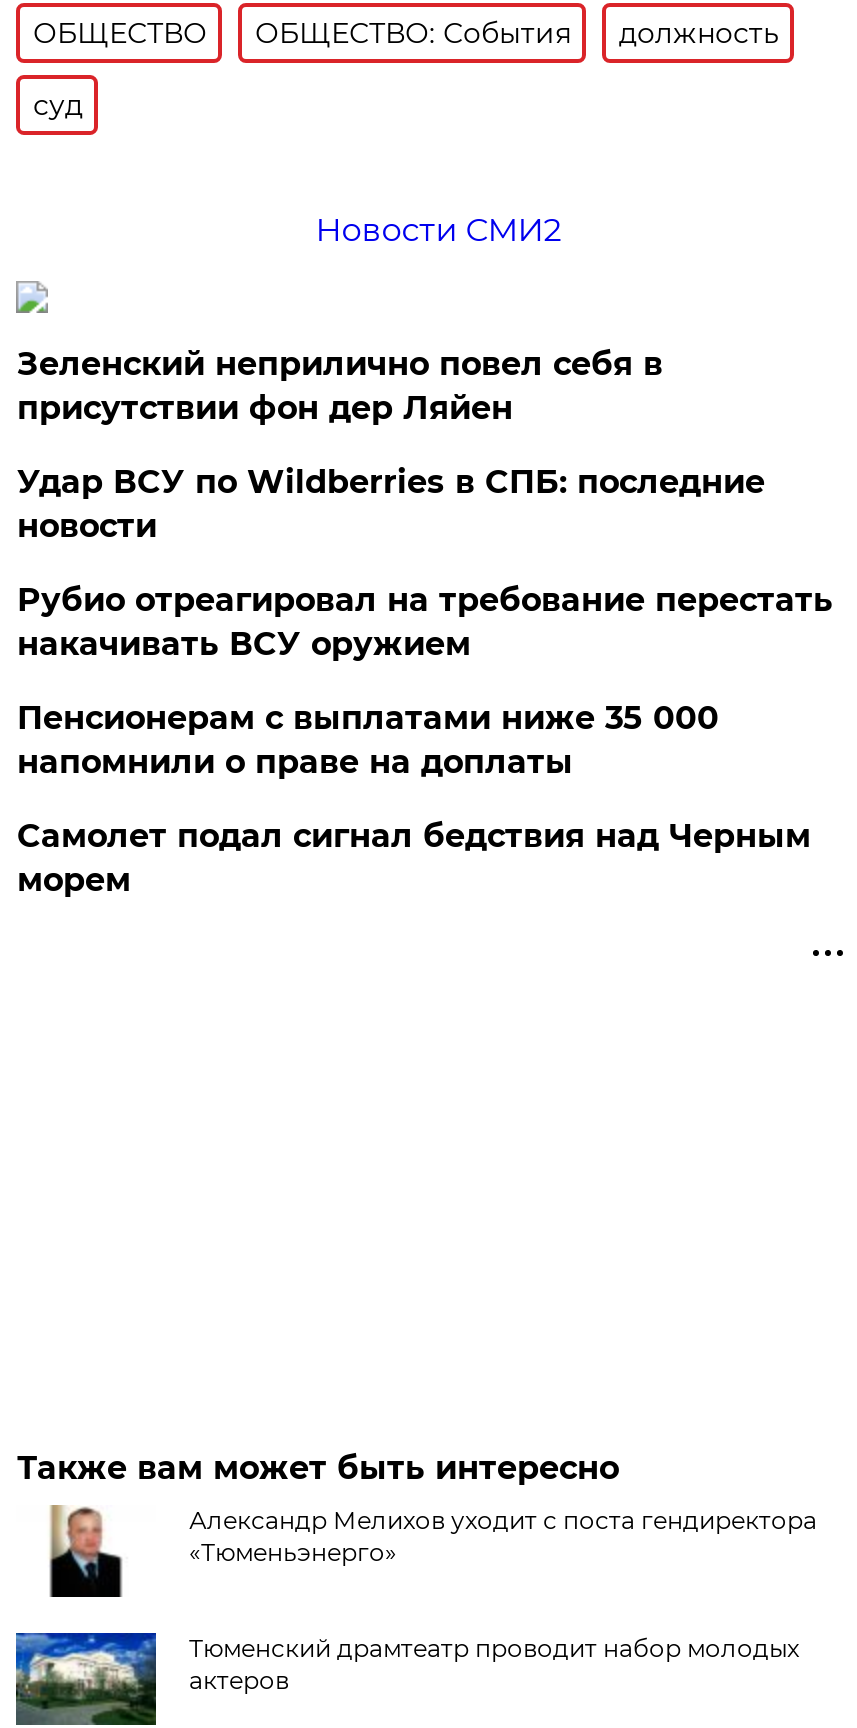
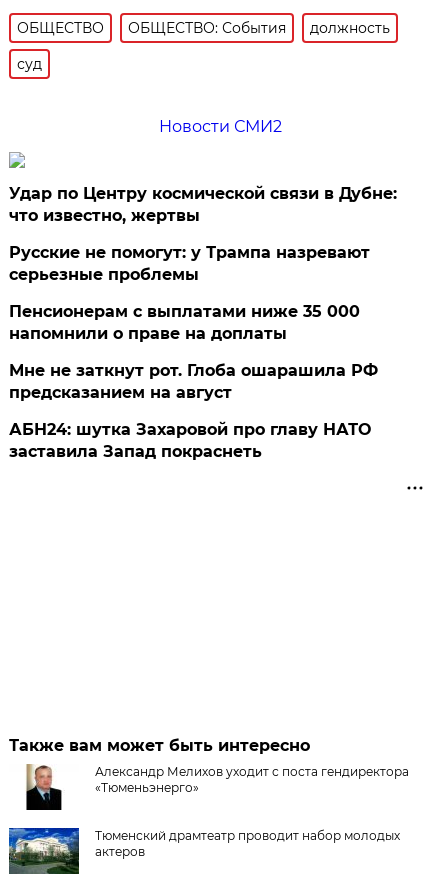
[17,345,833,663] Зеленский неприлично повел cебя в | присутствии фон дер Ляйен | Удар ВСУ по Wildberries в СПБ: последние | новости | Рубио отреагировал на требование перестать | накачивать ВСУ оружием -> [9,184,397,284] Удар по Центру космической связи в Дубне: | что известно, жертвы | Русские не помогут: у Трампа назревают | серьезные проблемы
moved [17,699,719,781] -> [9,302,360,343]: Пенсионерам с выплатами ниже 35 000 | напомнили о праве на доплаты
[17,817,811,899] Самолет подал сигнал бедствия над Черным | морем -> [9,361,378,461] Мне не заткнут рот. Глоба ошарашила РФ | предсказанием на август | АБН24: шутка Захаровой про главу НАТО | заставила Запад покраснеть

